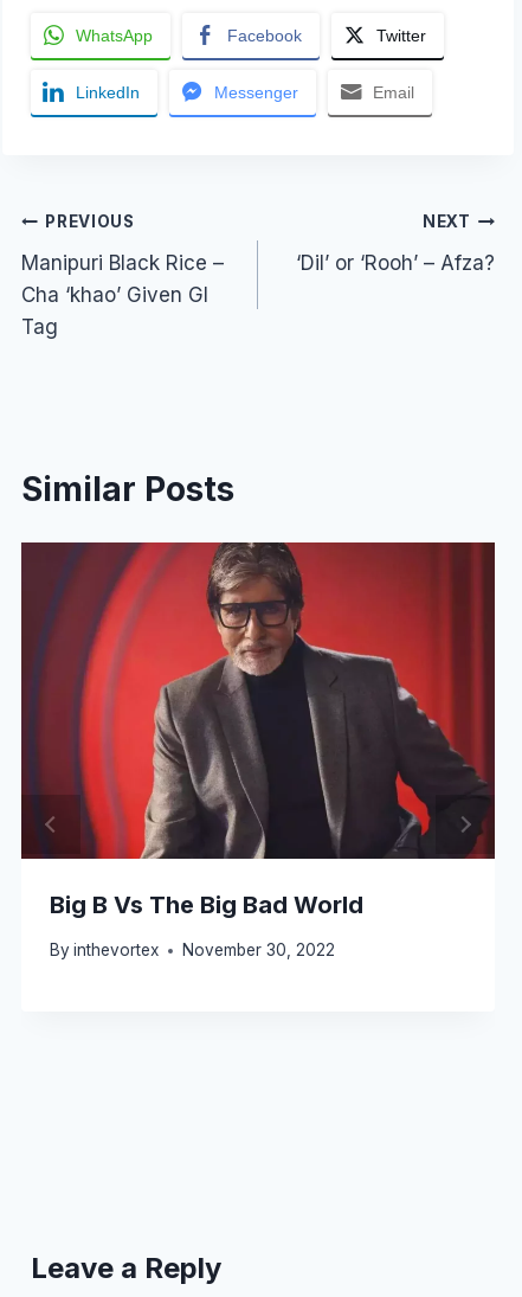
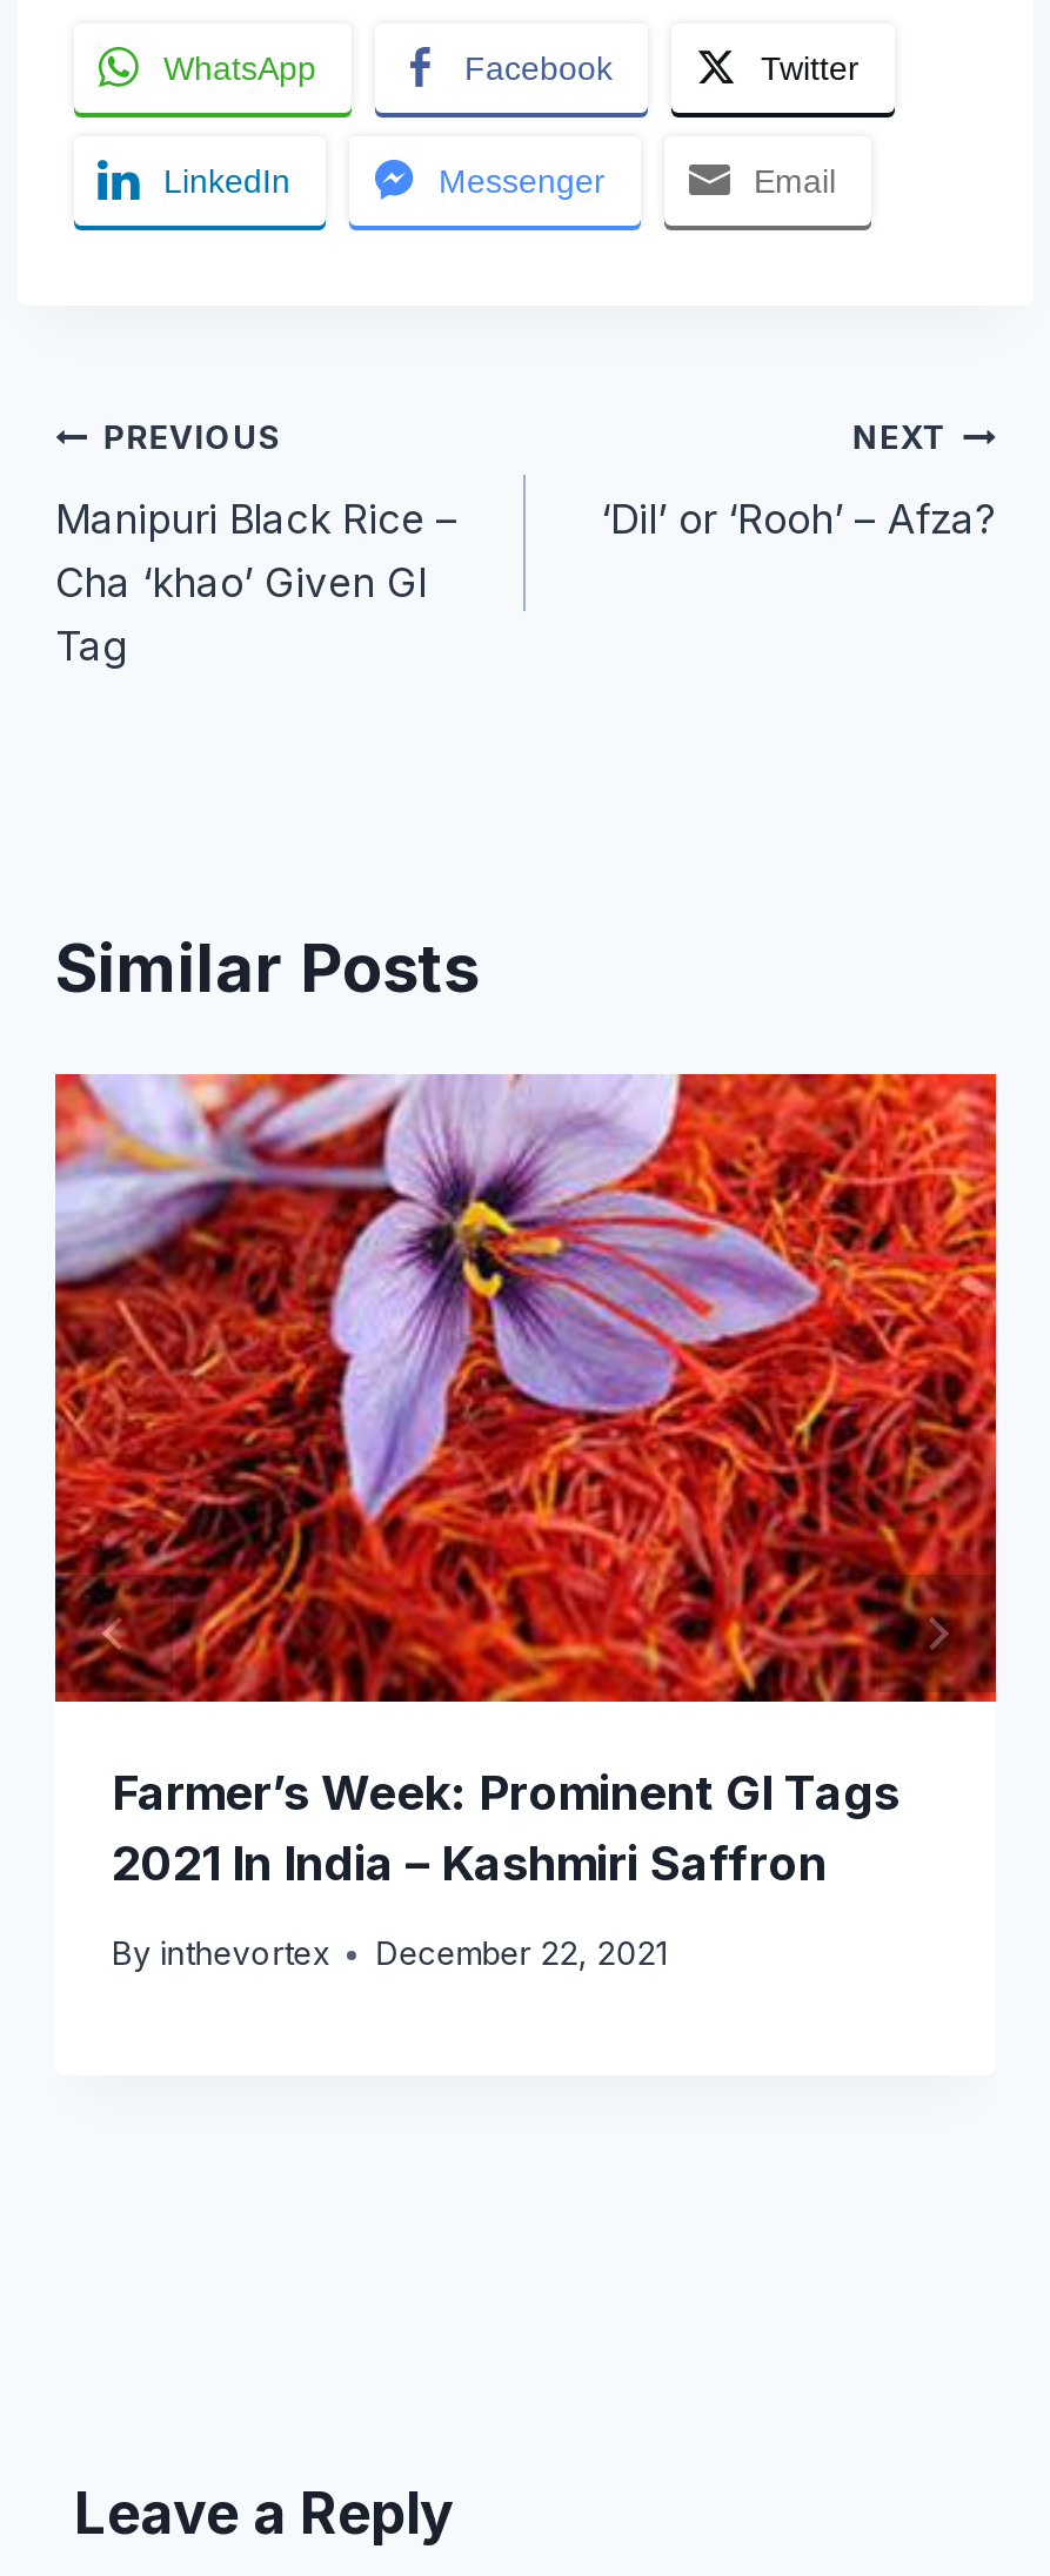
[20,541,496,919] [image] | Big B Vs The Big Bad World -> [53,1072,998,1891] [image] | Farmer’s Week: Prominent GI Tags | 2021 In India – Kashmiri Saffron
[50,941,335,960] By inthevortex November 30, 2022 -> [112,1935,667,1972] By inthevortex December 22, 2021
moved [50,941,159,960] -> [112,1935,329,1972]: By inthevortex

